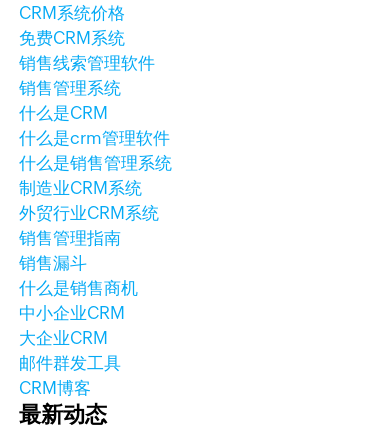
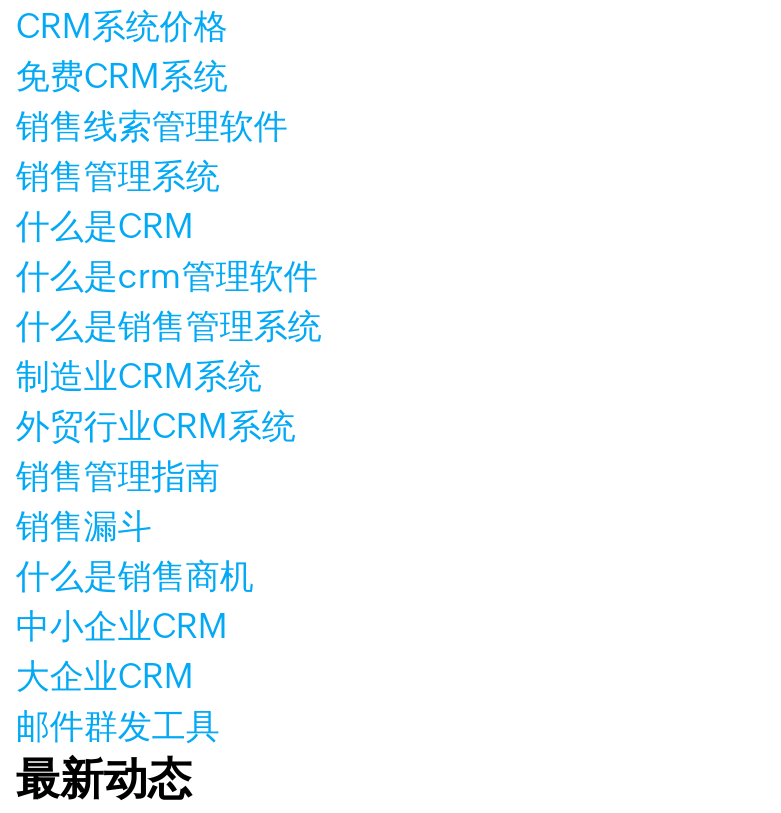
[19,378,91,398] CRM博客 -> none

